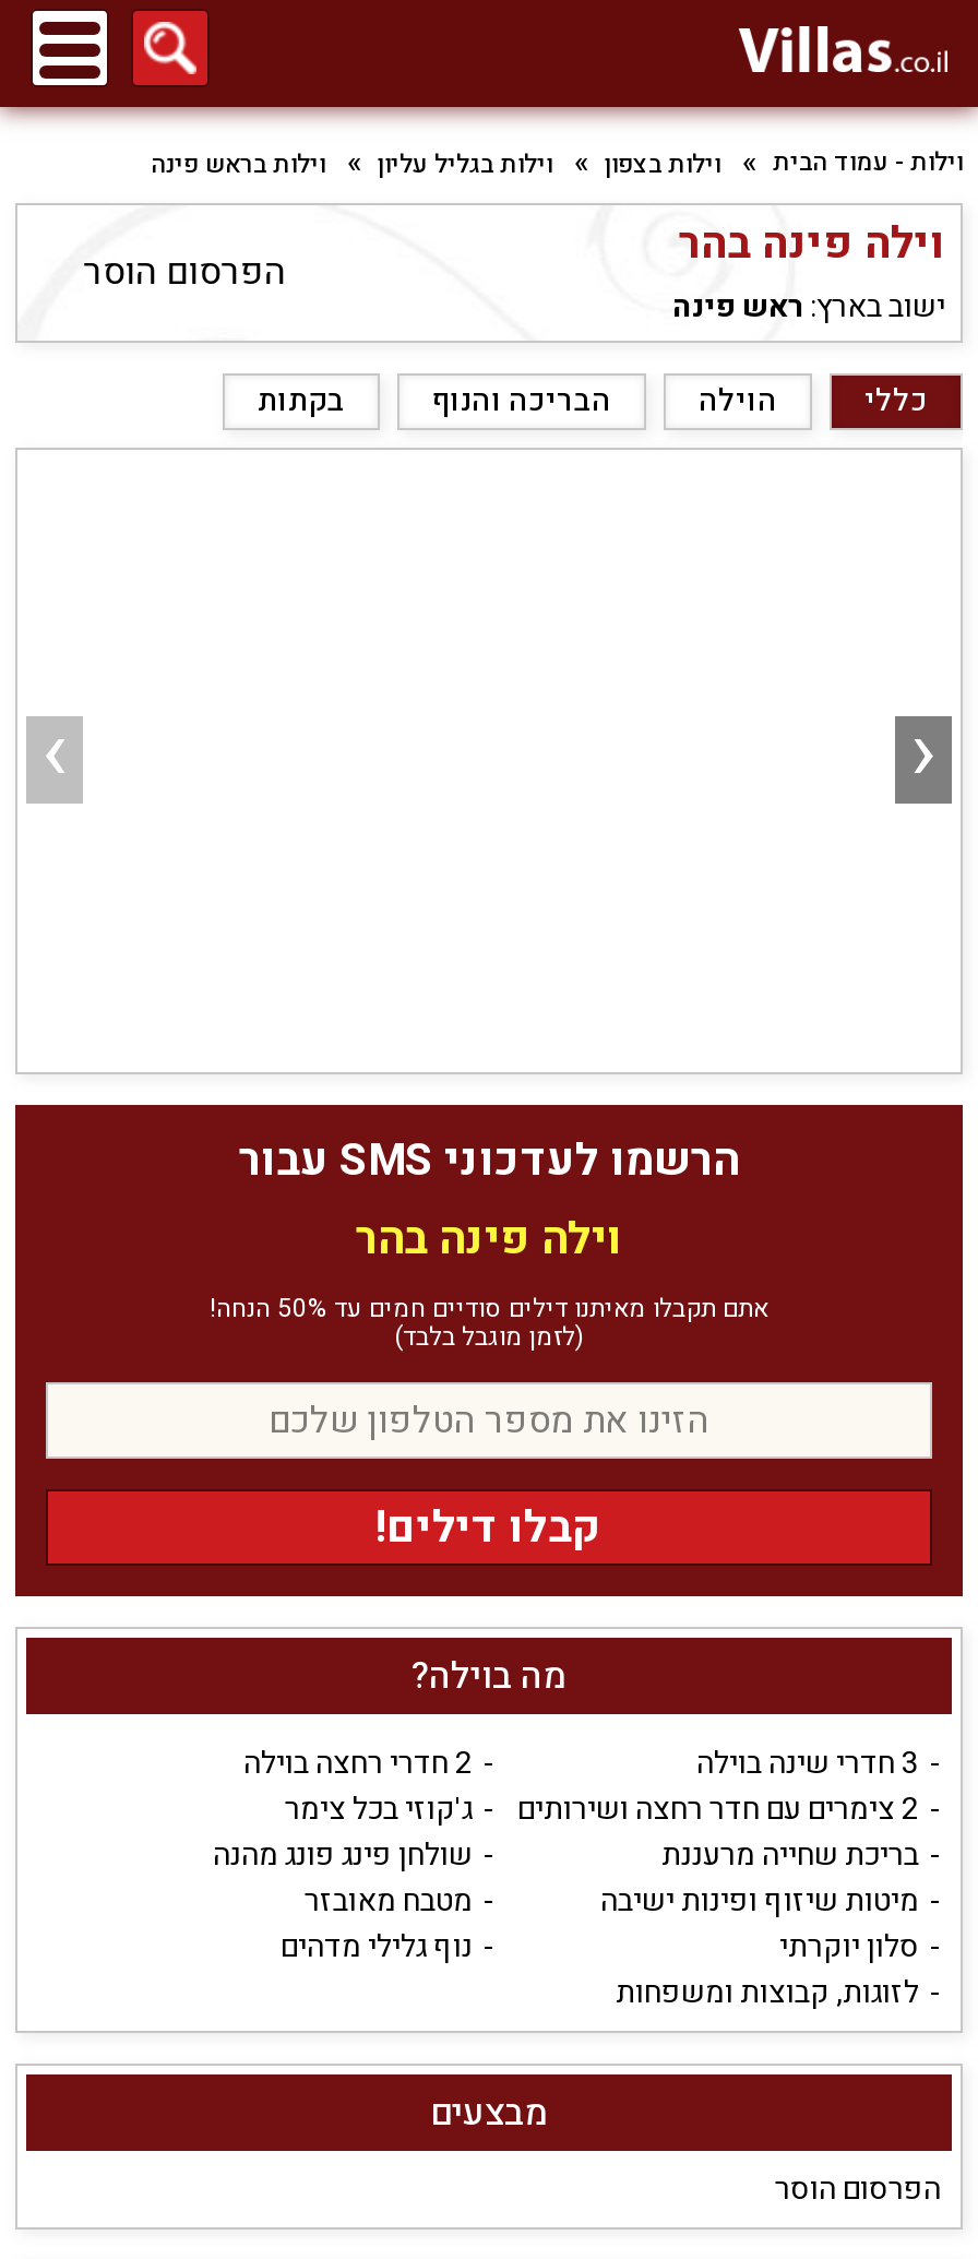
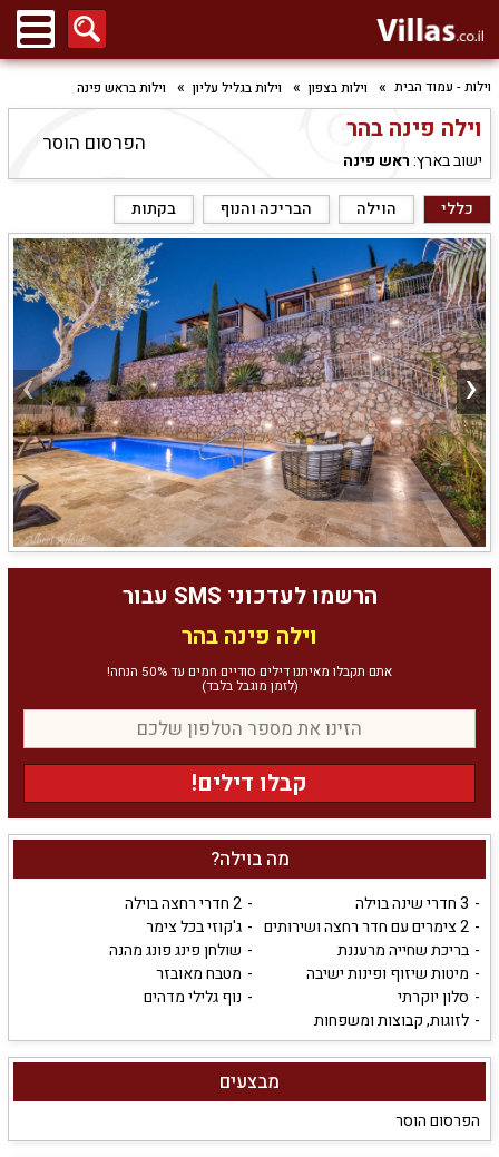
none -> [12,237,487,548] [image]

